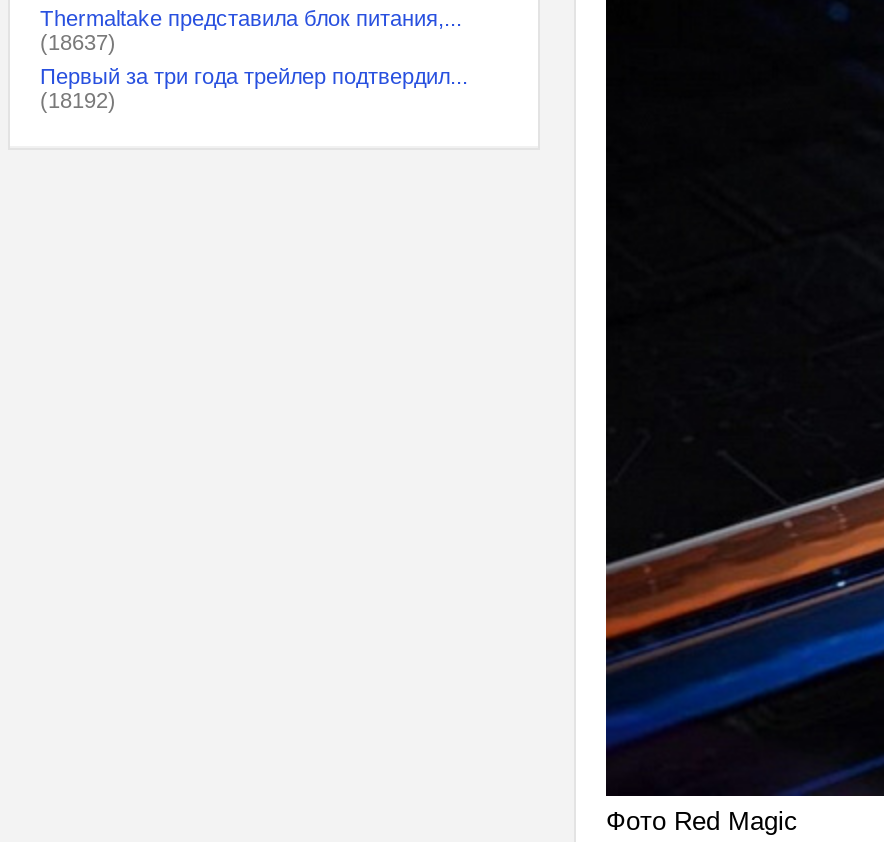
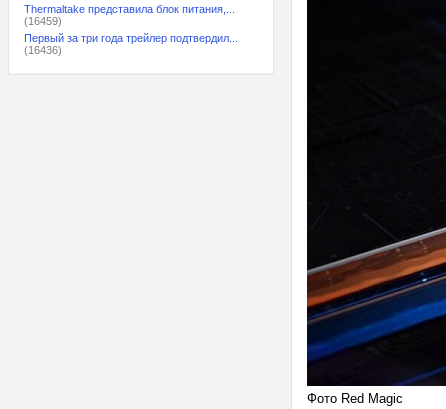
[40,30,116,54] (18637) -> [24,15,62,27] (16459)
[40,88,116,112] (18192) -> [24,44,62,56] (16436)

